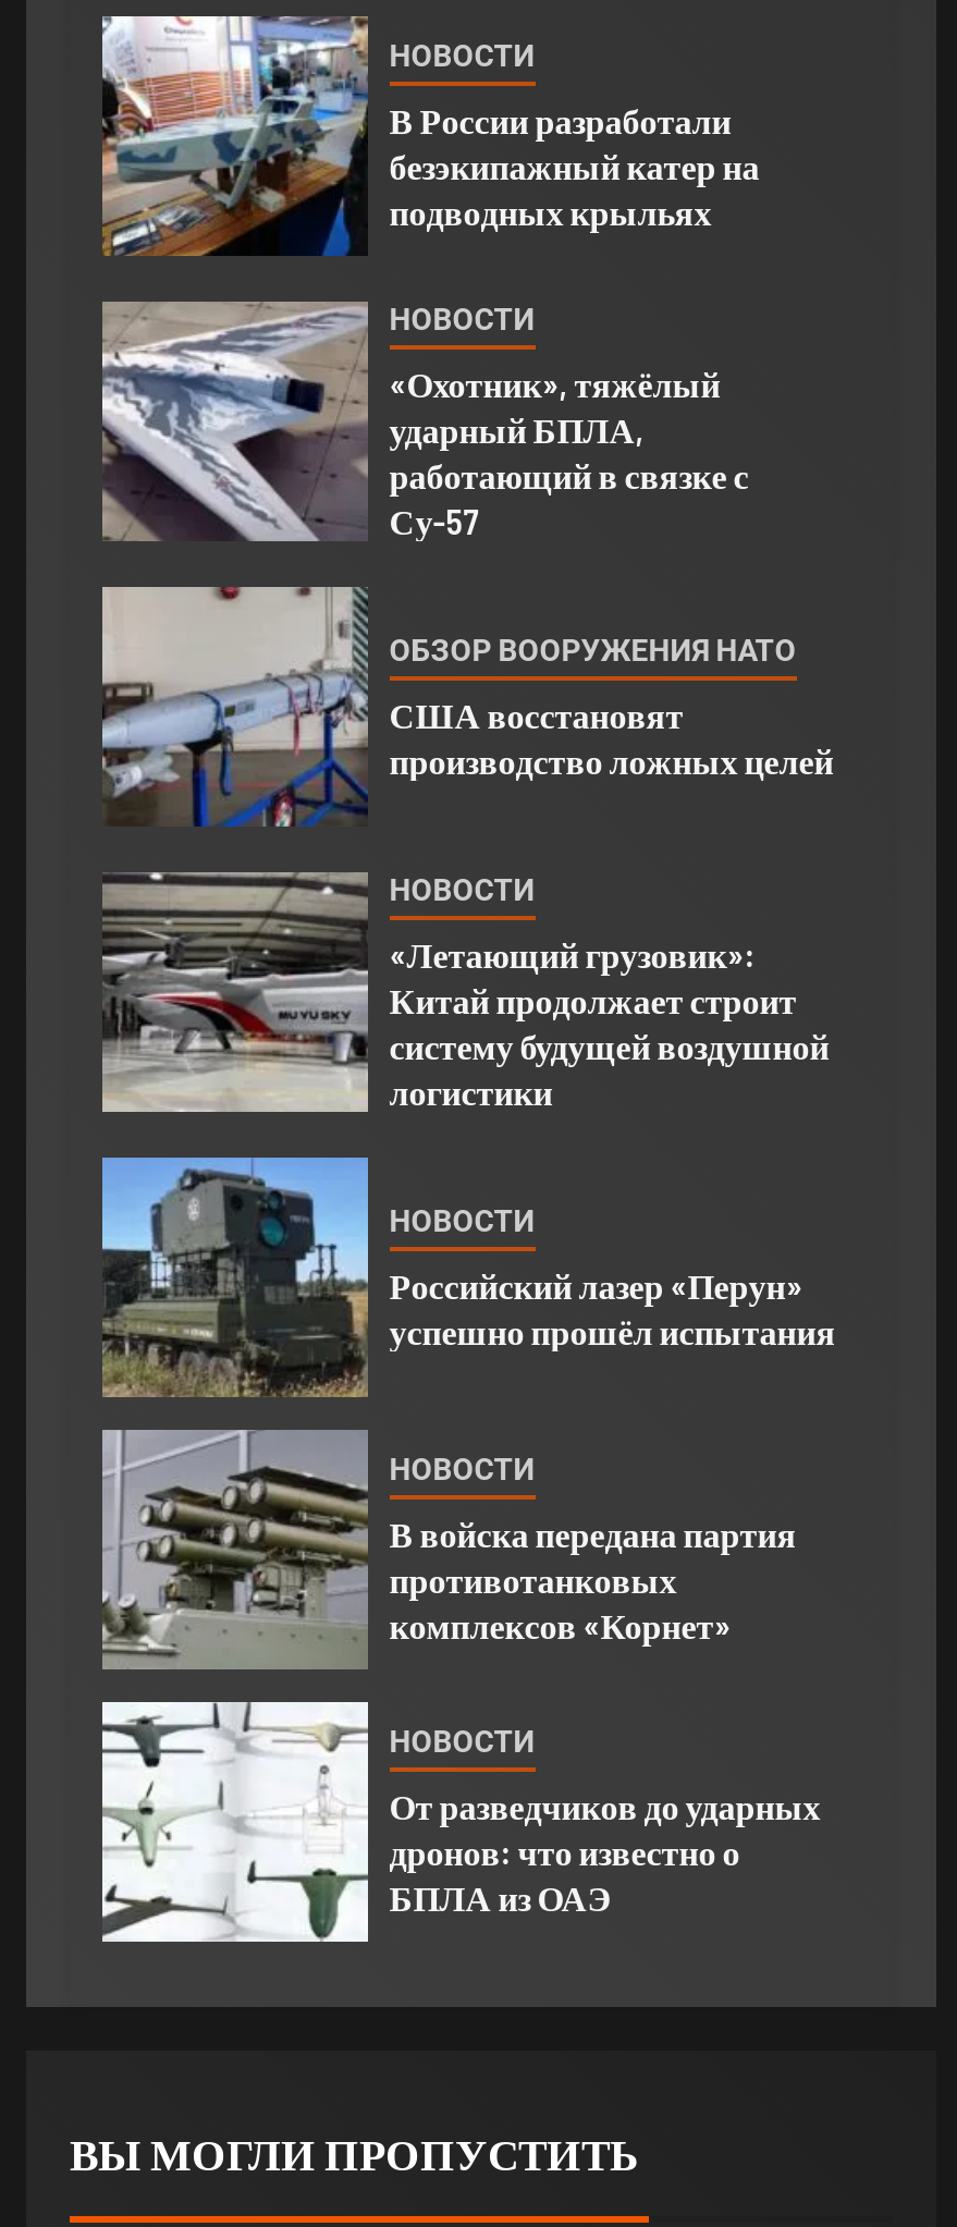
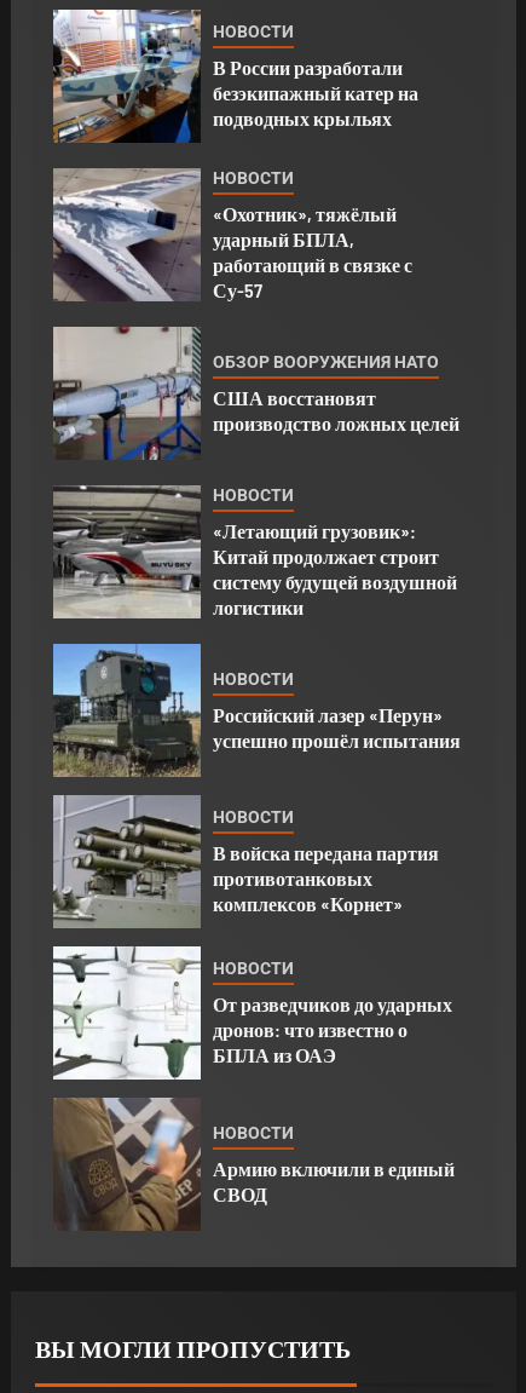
none -> [53,1098,454,1231] [image] | НОВОСТИ | Армию включили в единый | СВОД

